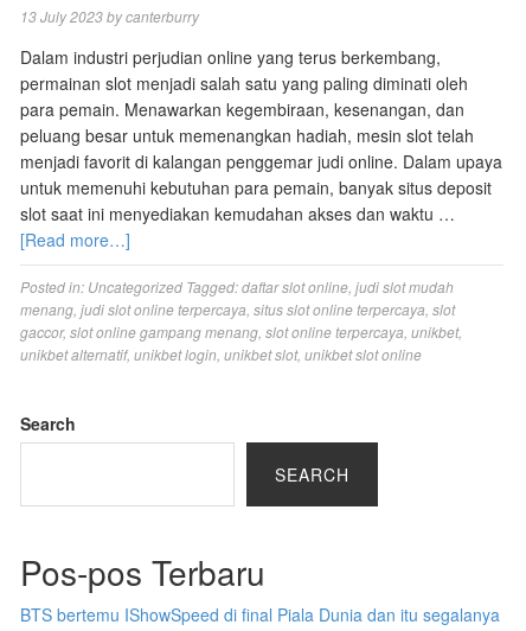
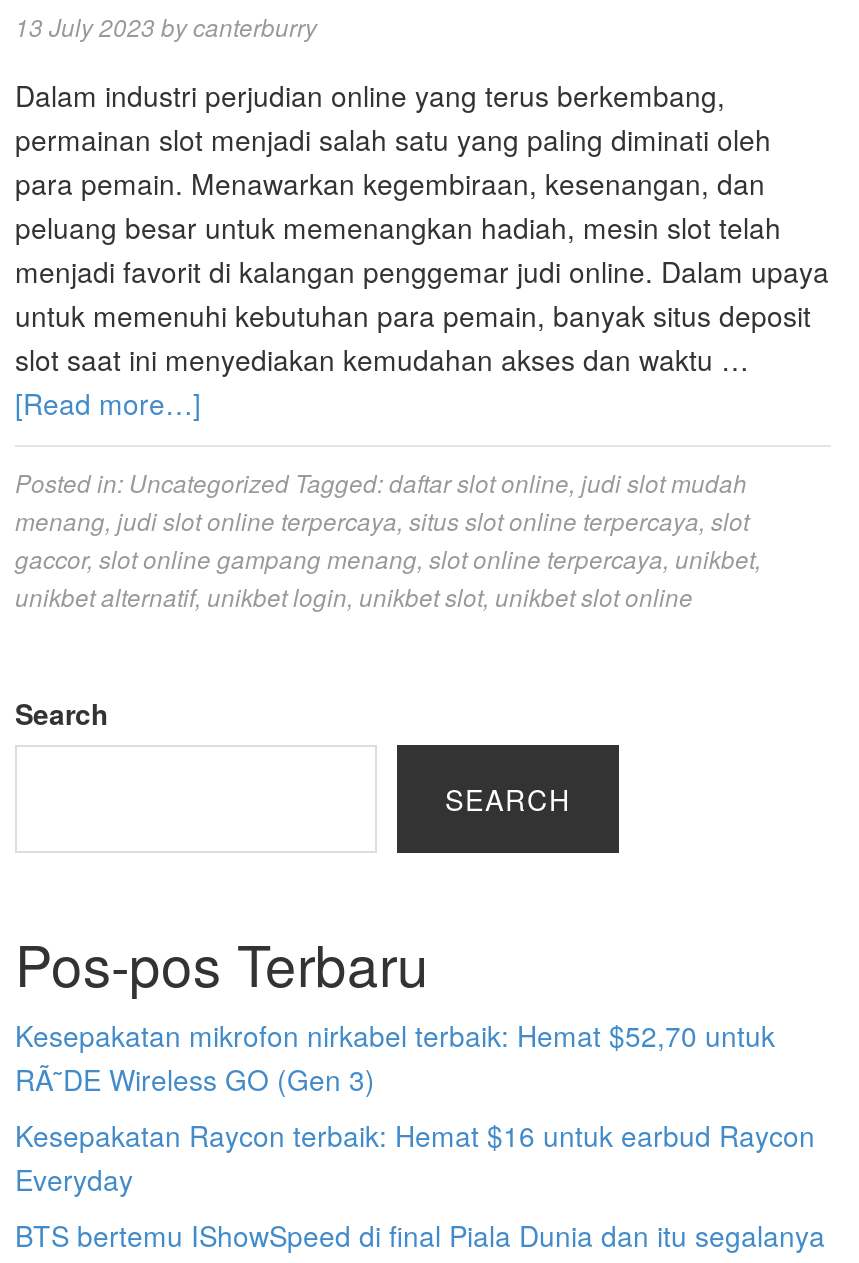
none -> [15,1015,815,1199] Kesepakatan mikrofon nirkabel terbaik: Hemat $52,70 untuk | RÃ˜DE Wireless GO (Gen 3) | Kesepakatan Raycon terbaik: Hemat $16 untuk earbud Raycon | Everyday

